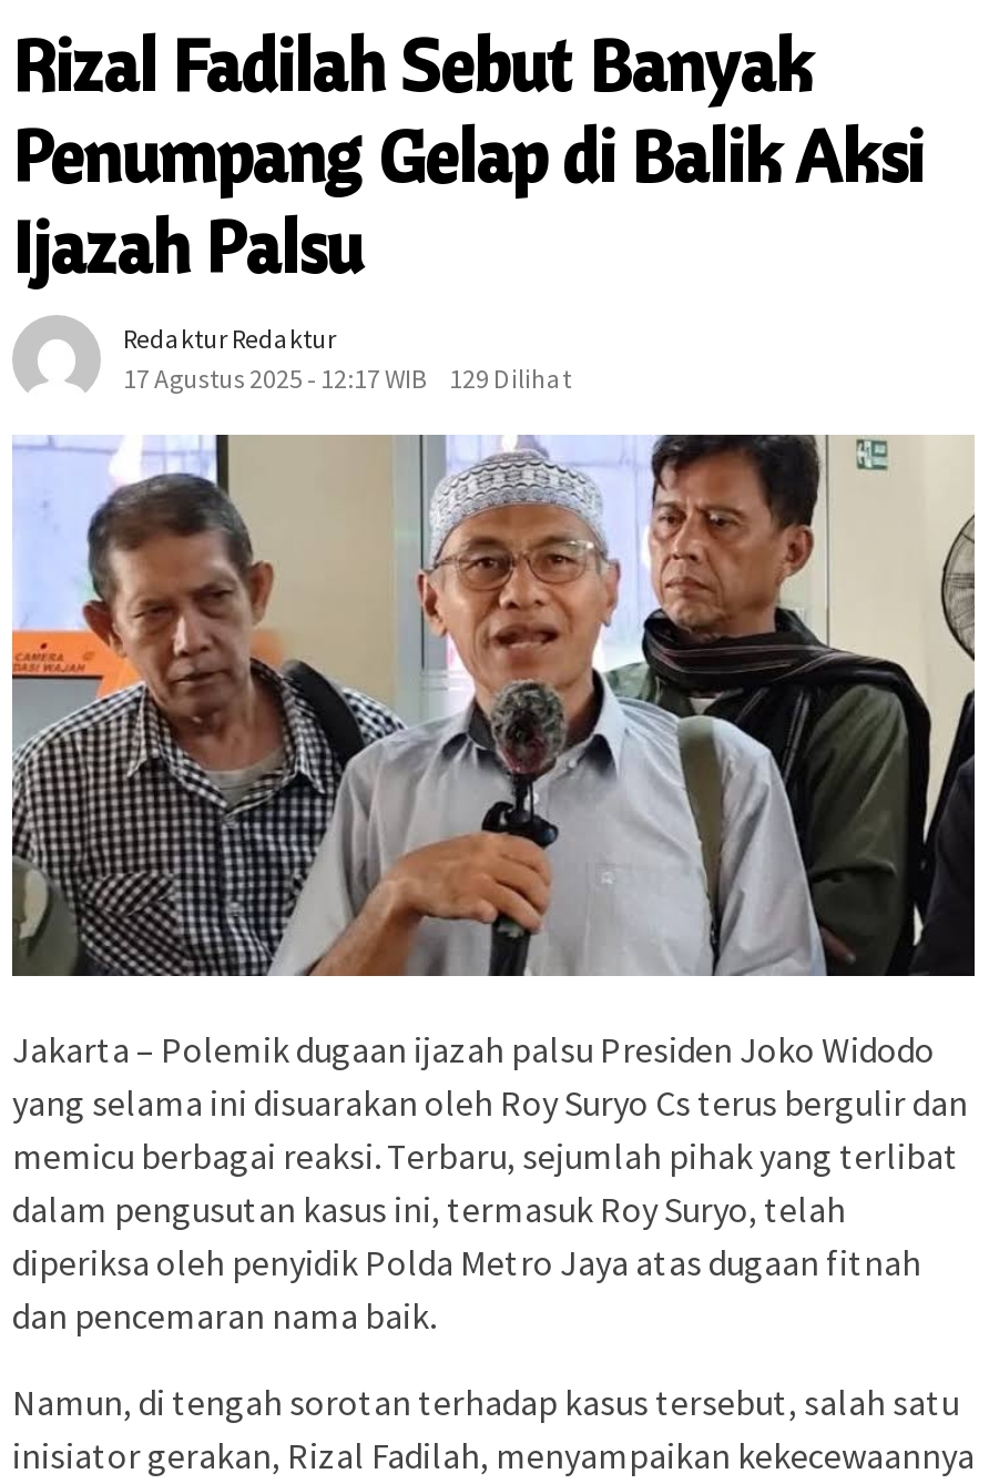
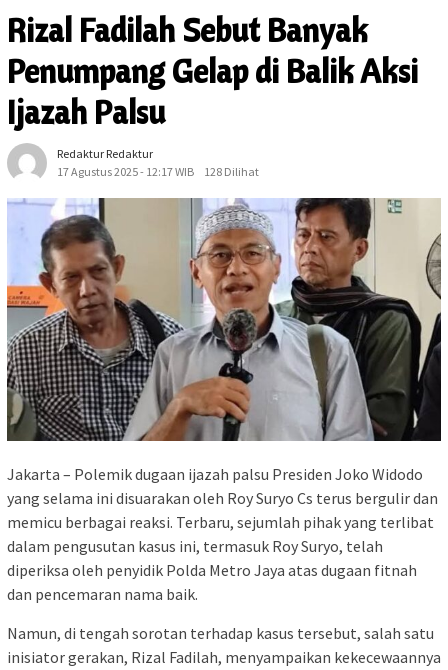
[123,362,571,396] 17 Agustus 2025 - 12:17 WIB 129 Dilihat -> [57,164,259,179] 17 Agustus 2025 - 12:17 WIB 128 Dilihat

